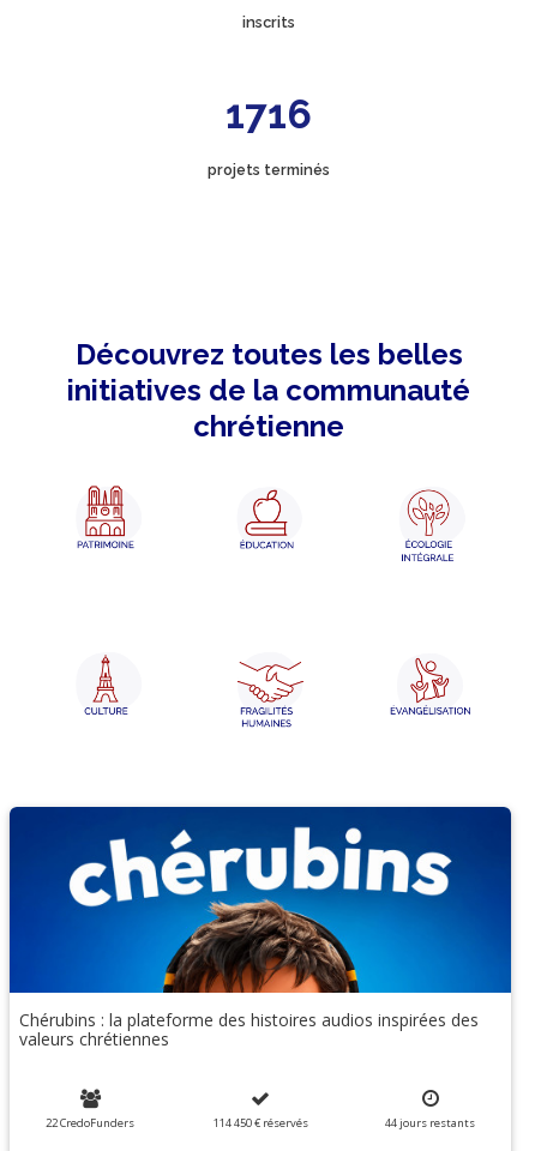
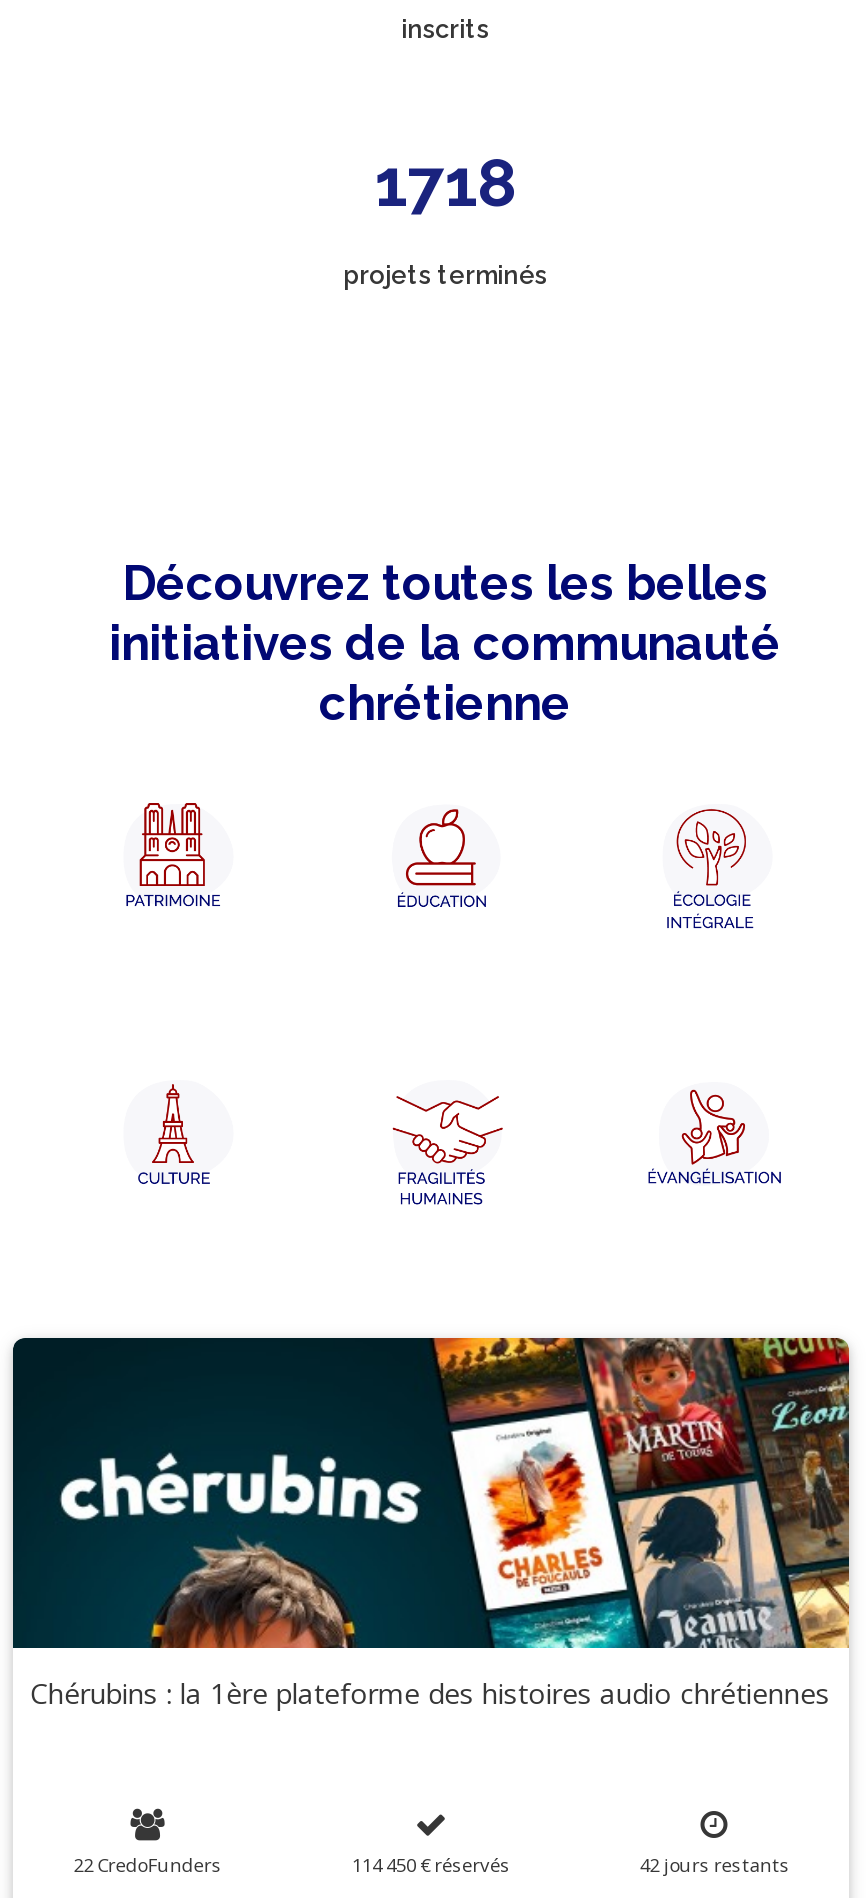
[226,91,312,138] 1716 -> [375,145,515,223] 1718
[8,806,512,1050] [image] | Chérubins : la plateforme des histoires audios inspirées des | valeurs chrétiennes -> [11,1336,851,1711] [image] | Chérubins : la 1ère plateforme des histoires audio chrétiennes
[385,1115,475,1130] 44 jours restants -> [639,1851,789,1877] 42 jours restants

